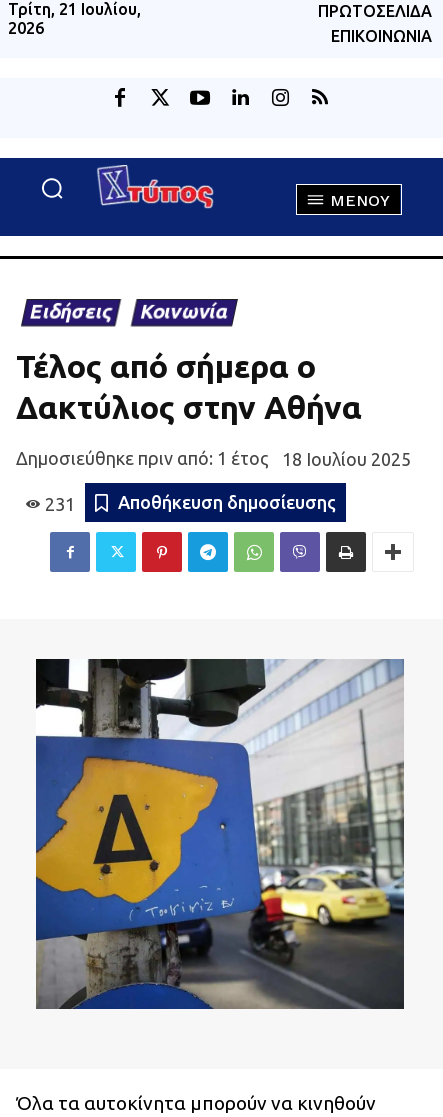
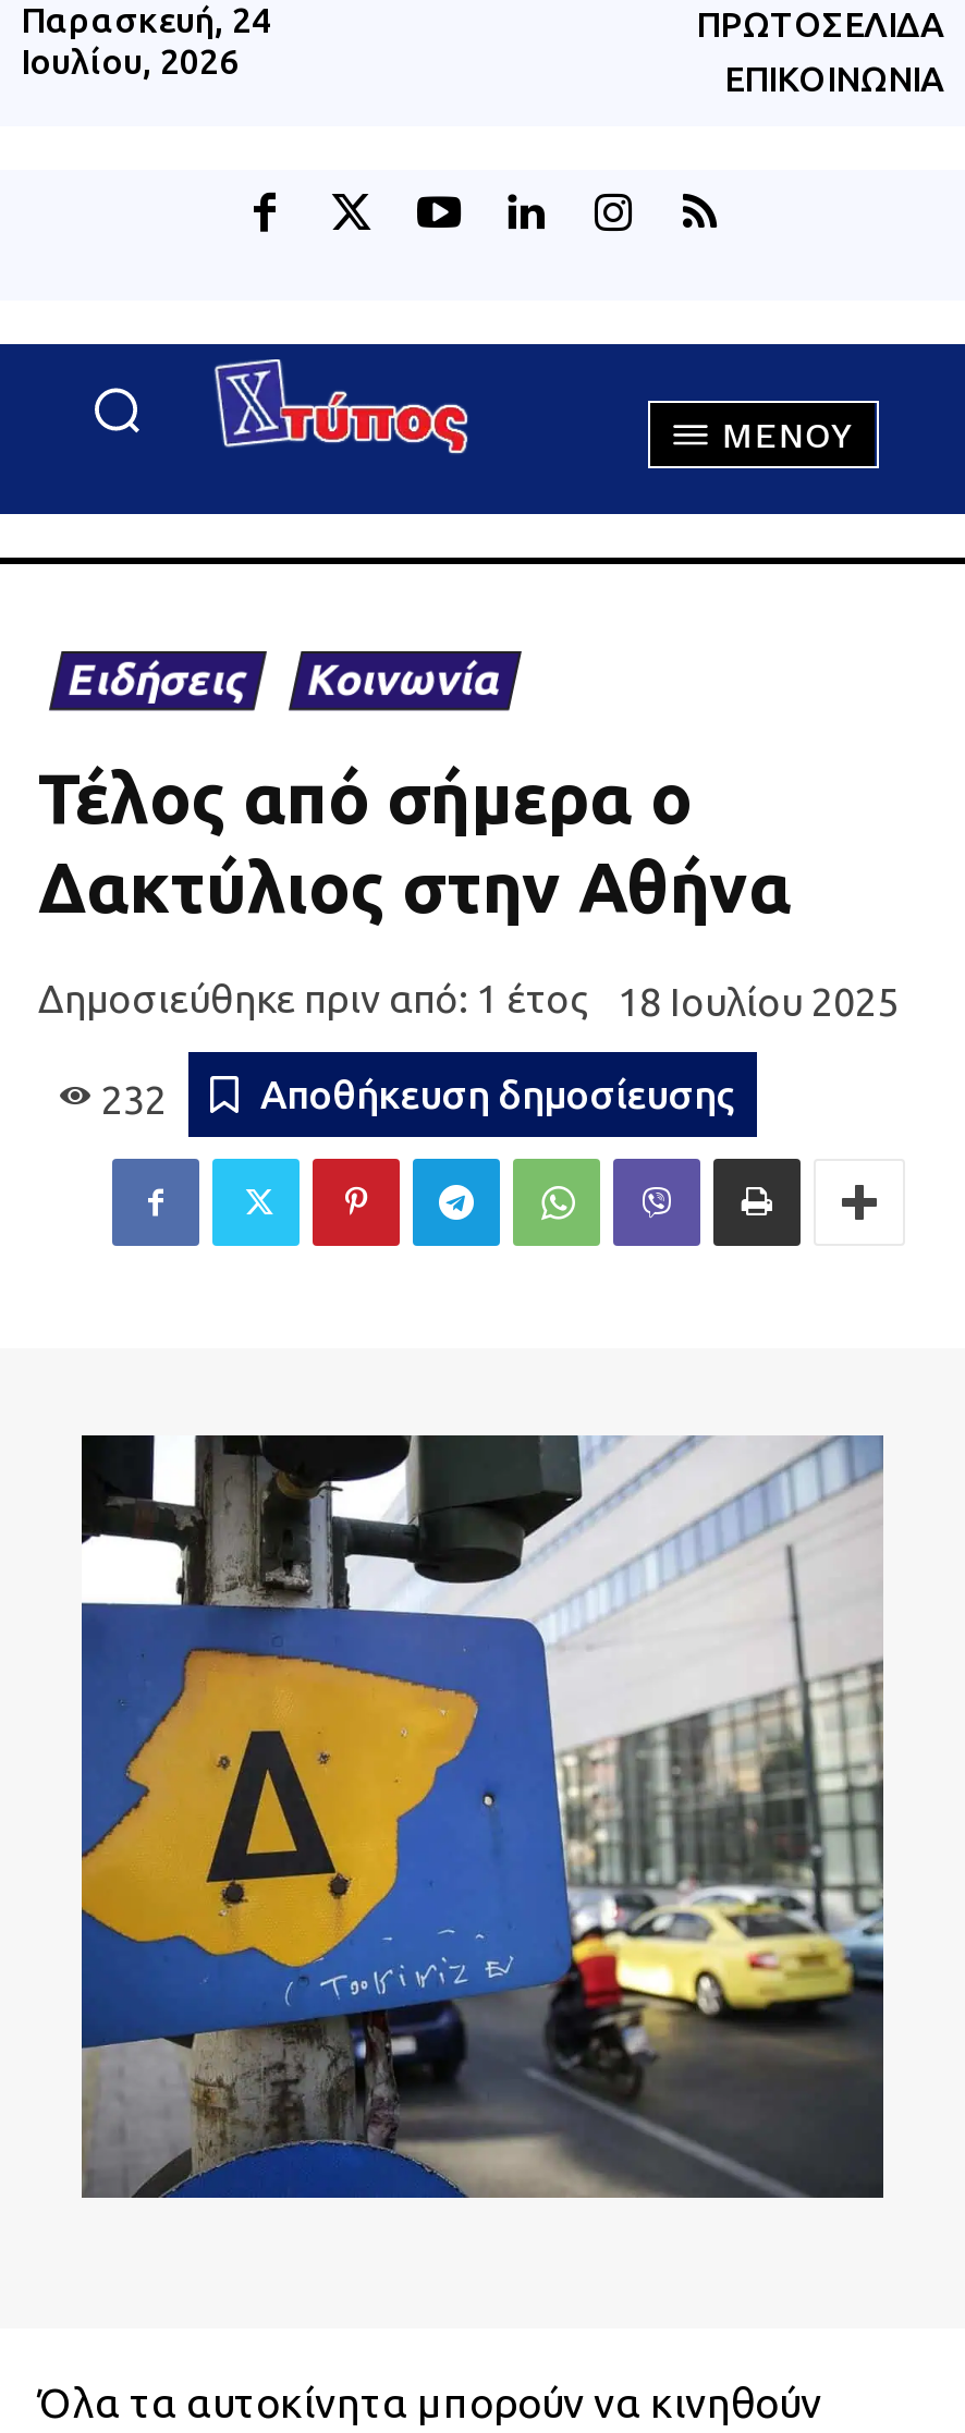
[8,0,141,37] Τρίτη, 21 Ιουλίου, | 2026 -> [21,0,271,81] Παρασκευή, 24 | Ιουλίου, 2026
[45,494,75,514] 231 -> [101,1076,167,1120] 232

